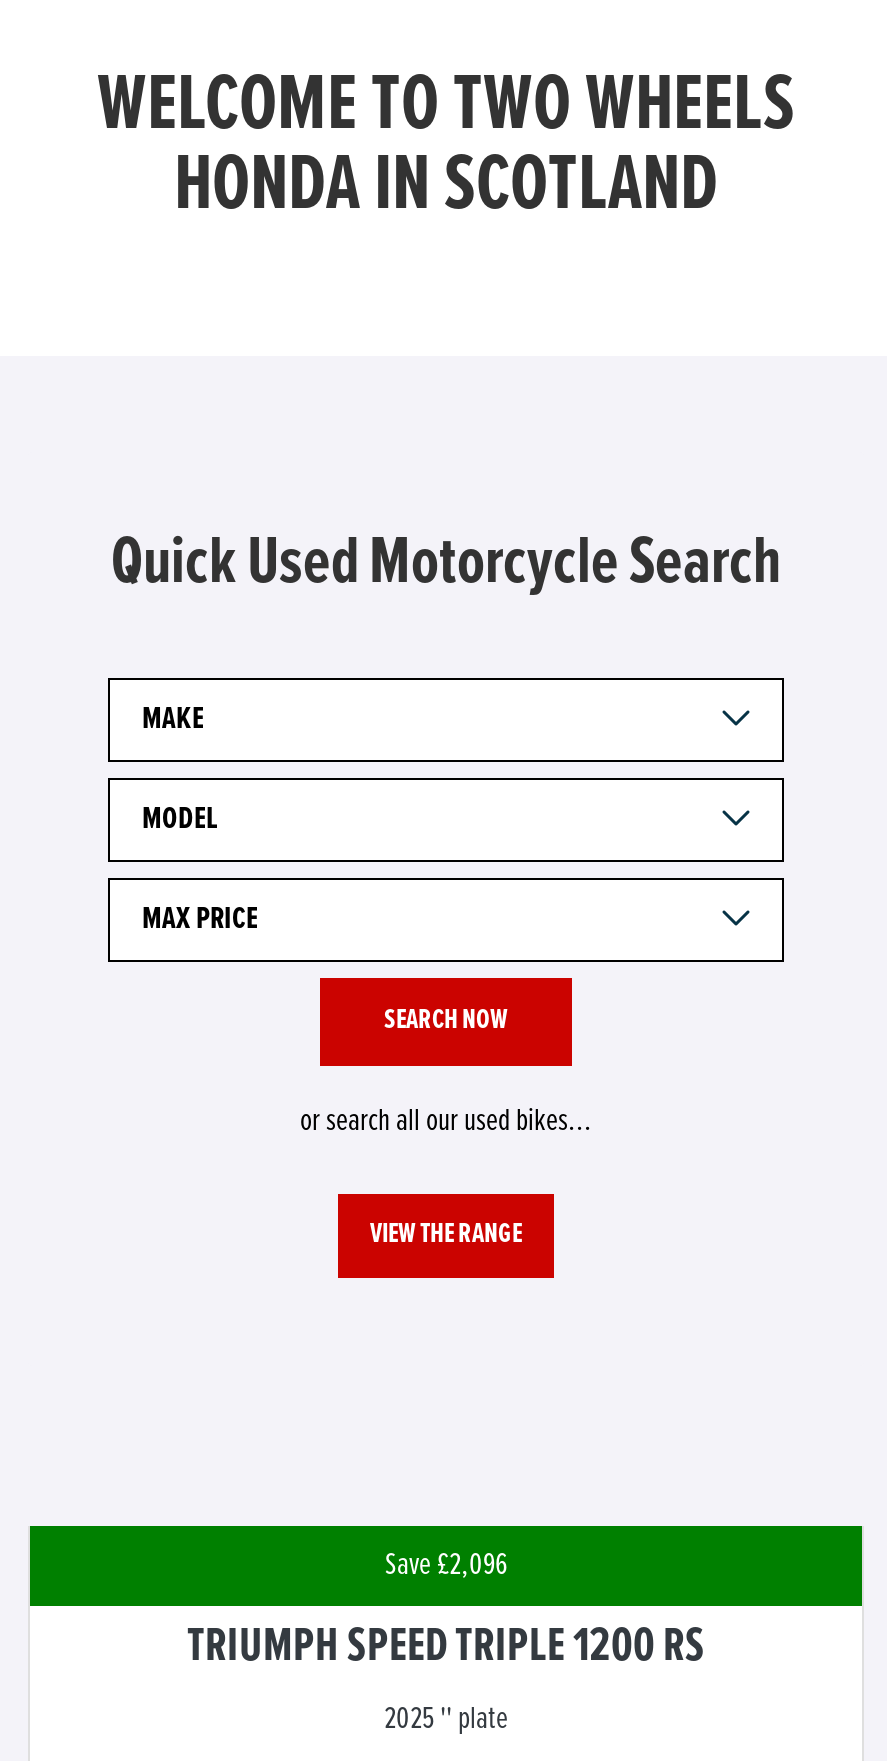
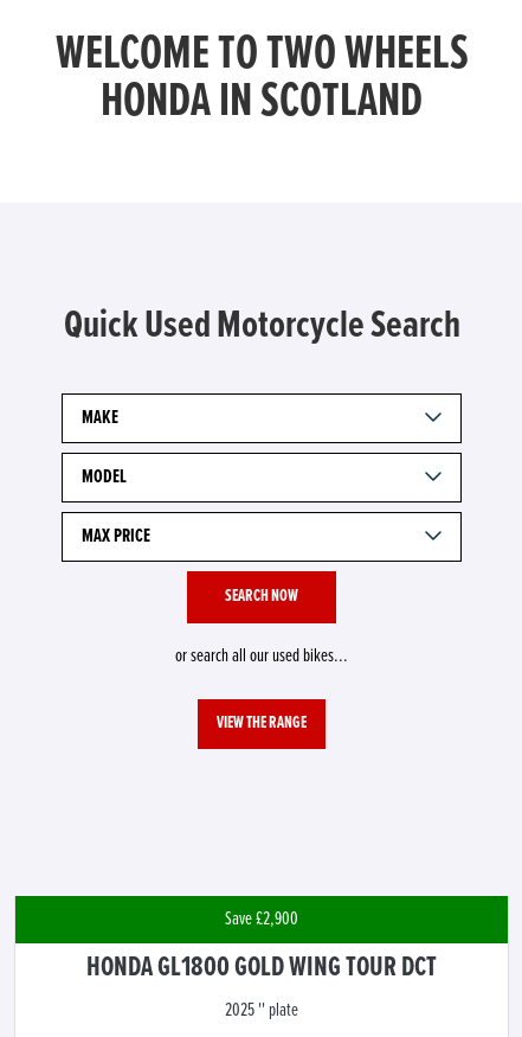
[385,1543,507,1585] Save £2,096 -> [225,906,298,931] Save £2,900
[187,1615,705,1677] TRIUMPH SPEED TRIPLE 1200 RS -> [86,949,437,986] HONDA GL1800 GOLD WING TOUR DCT

